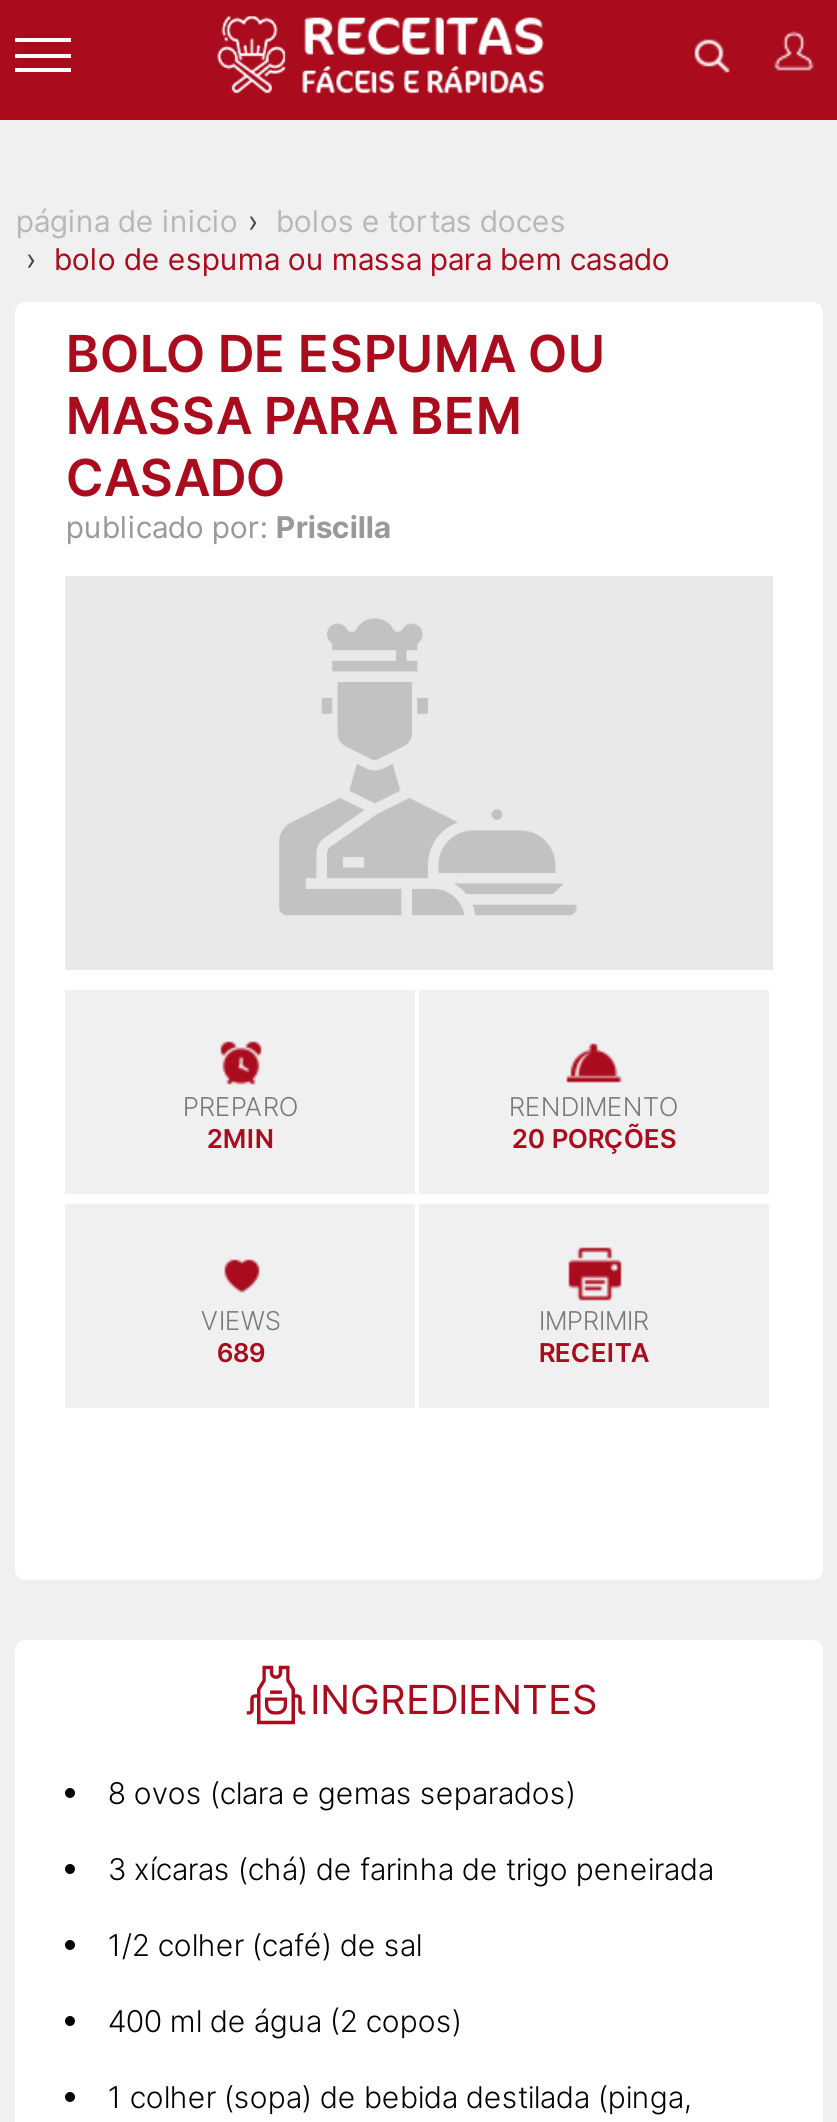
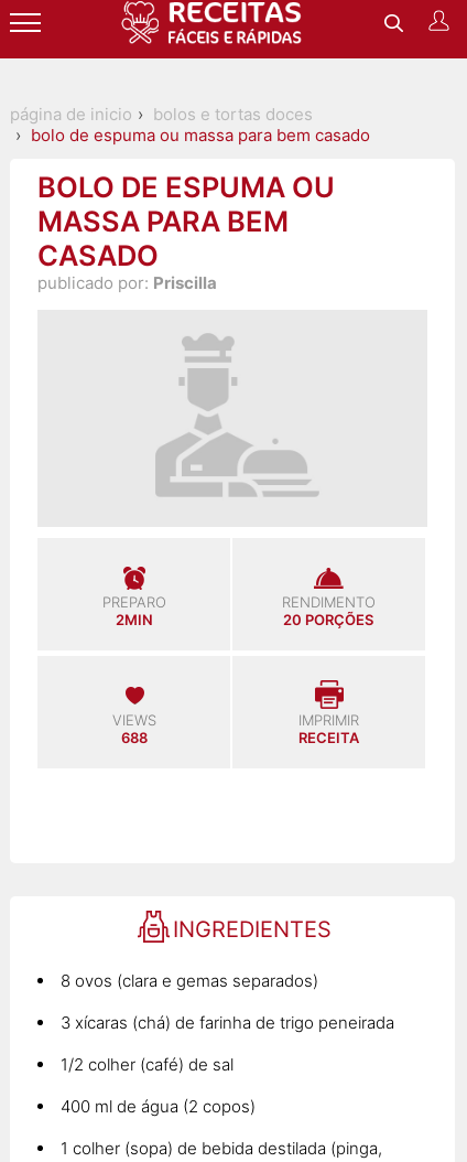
[217,1335,265,1367] 689 -> [121,728,147,746] 688

